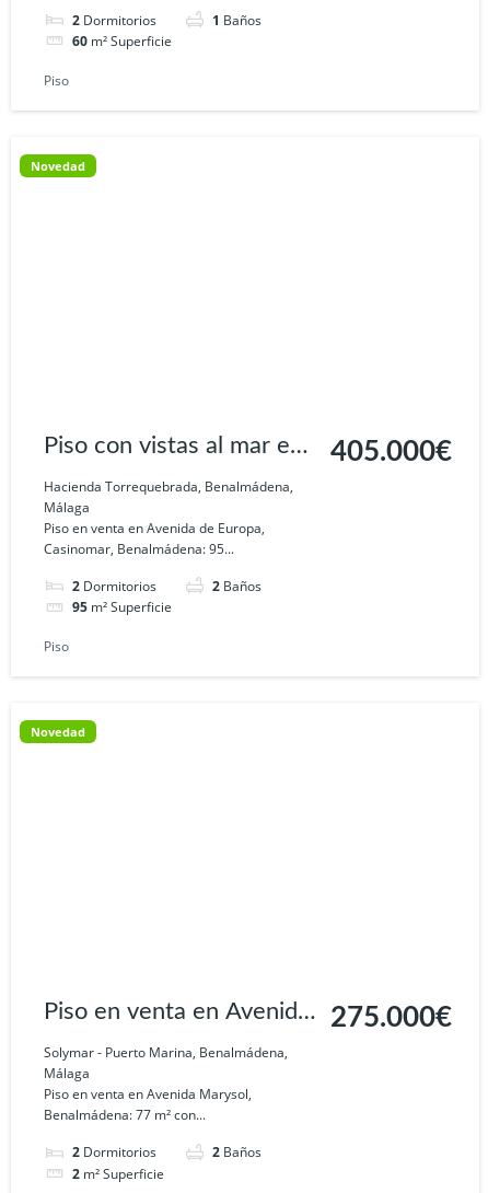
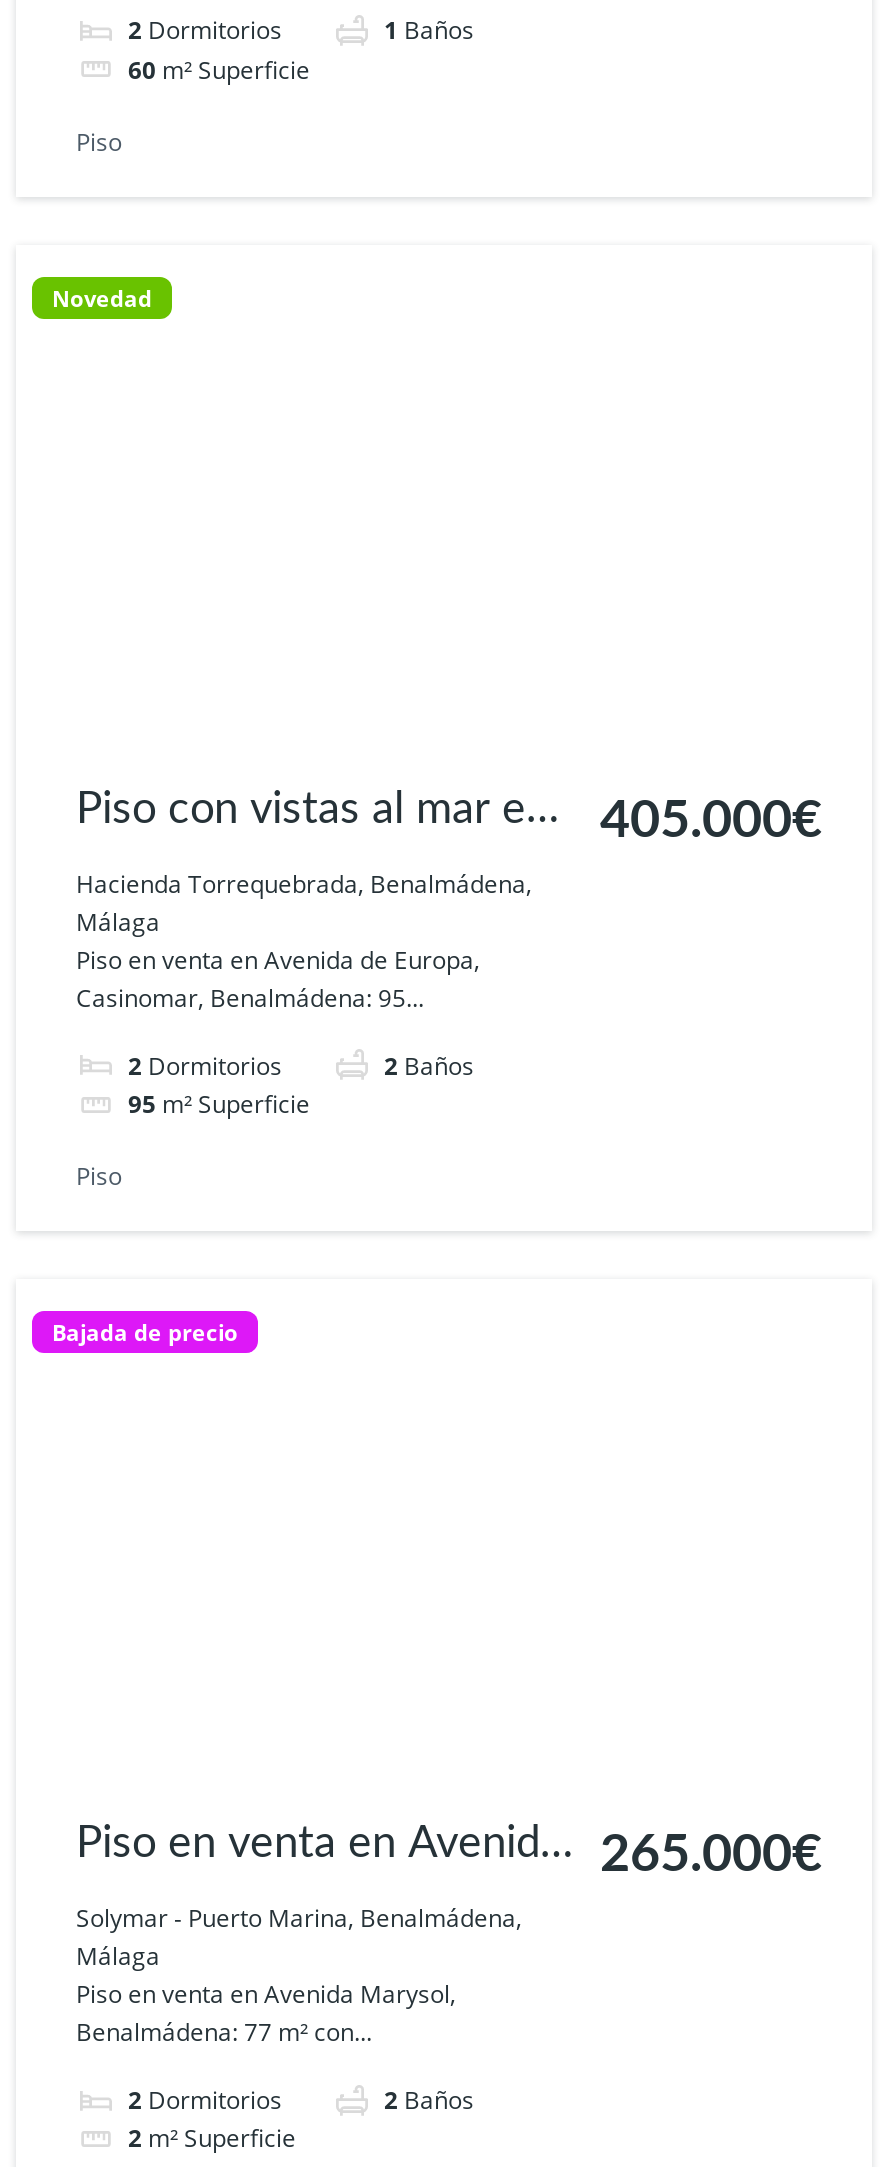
[31,723,85,740] Novedad -> [52,1317,238,1347] Bajada de precio
[330,1004,452,1032] 275.000€ -> [600,1829,822,1881] 265.000€

